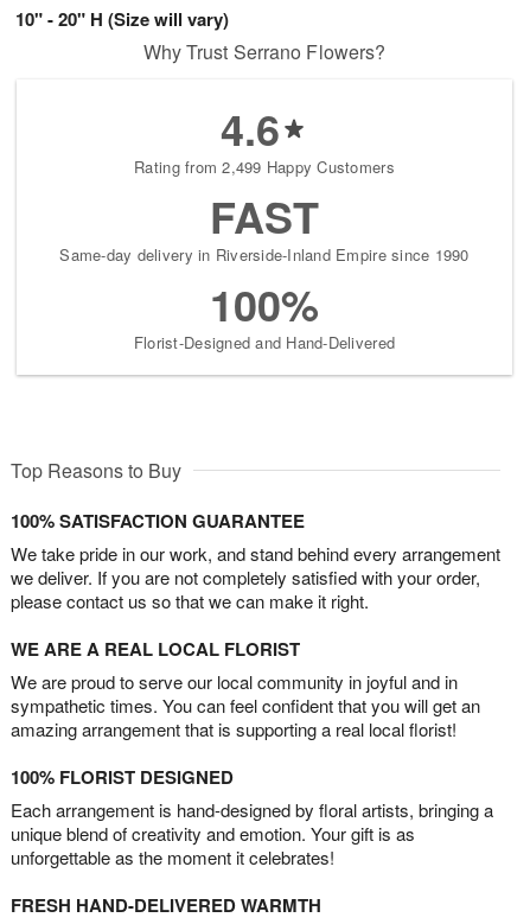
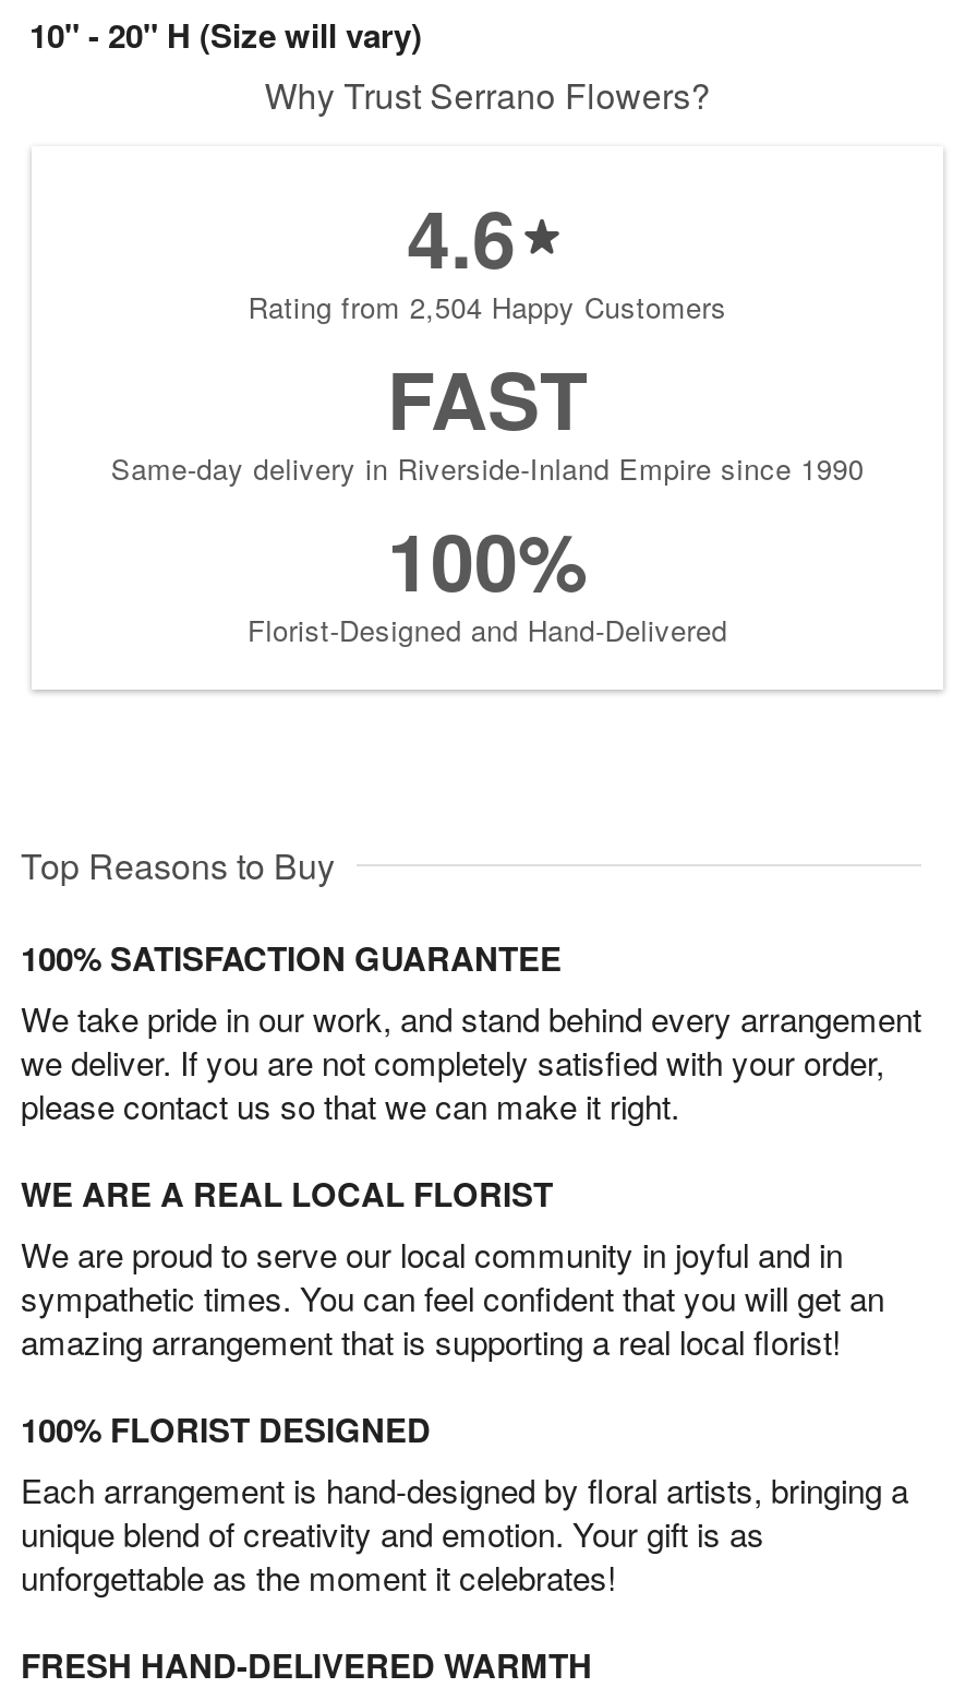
[134,156,395,178] Rating from 2,499 Happy Customers -> [248,287,727,328] Rating from 2,504 Happy Customers

